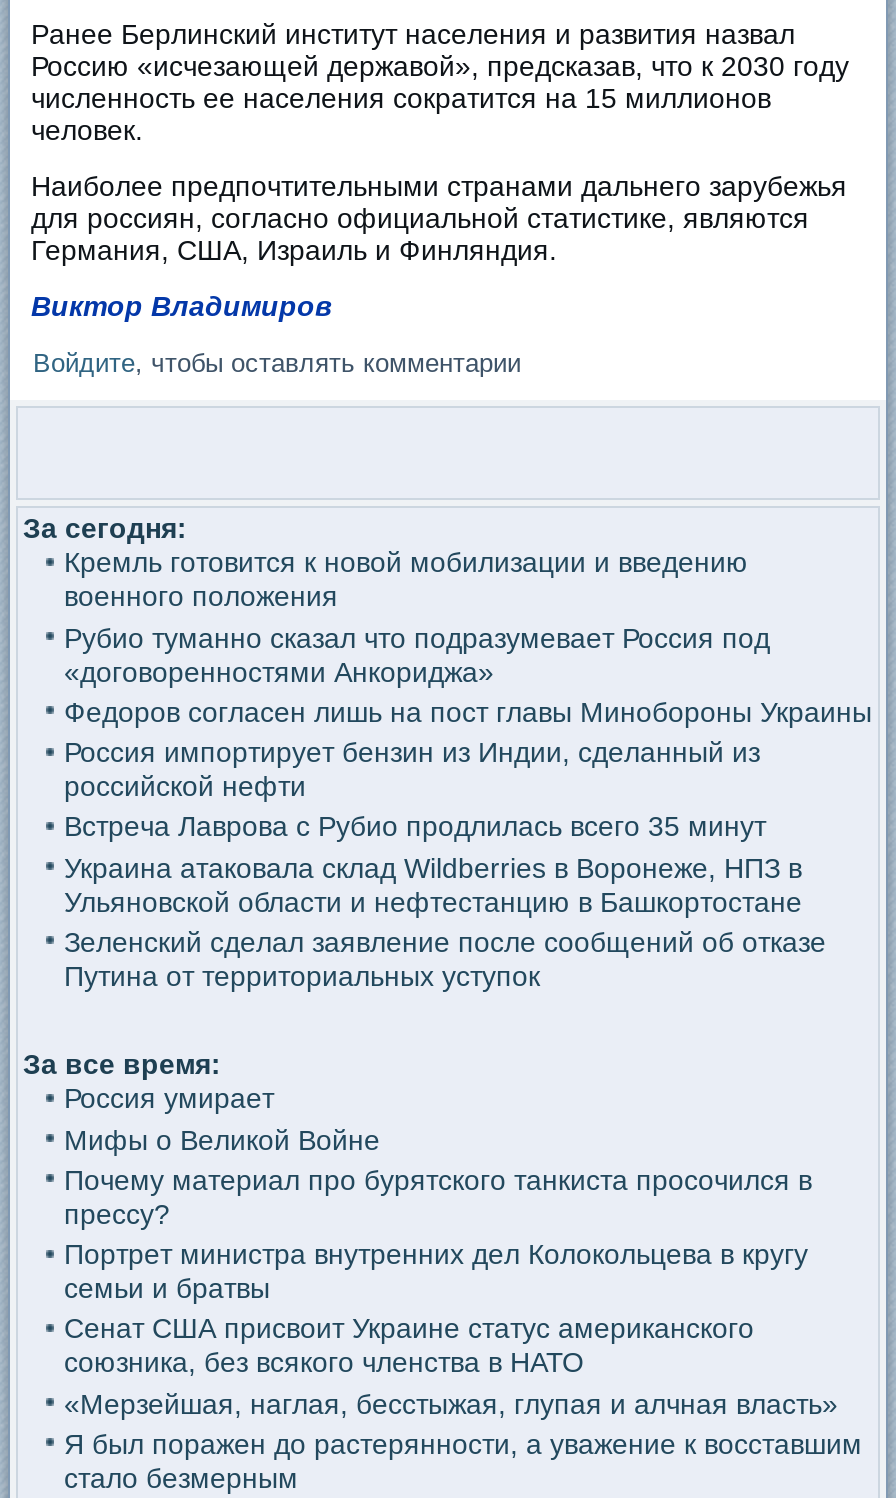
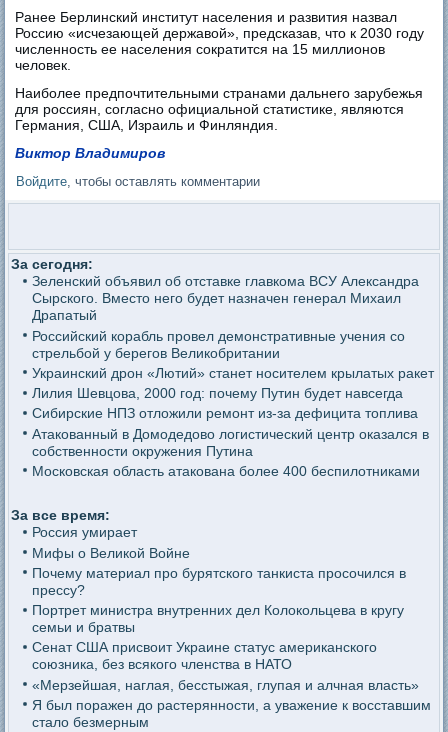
[64,547,872,992] Кремль готовится к новой мобилизации и введению | военного положения | Рубио туманно сказал что подразумевает Россия под | «договоренностями Анкориджа» | Федоров согласен лишь на пост главы Минобороны Украины | Россия импортирует бензин из Индии, сделанный из | российской нефти | Встреча Лаврова с Рубио продлилась всего 35 минут | Украина атаковала склад Wildberries в Воронеже, НПЗ в | Ульяновской области и нефтестанцию в Башкортостане | Зеленский сделал заявление после сообщений об отказе | Путина от территориальных уступок -> [32,273,434,479] Зеленский объявил об отставке главкома ВСУ Александра | Сырского. Вместо него будет назначен генерал Михаил | Драпатый | Российский корабль провел демонстративные учения со | стрельбой у берегов Великобритании | Украинский дрон «Лютий» станет носителем крылатых ракет | Лилия Шевцова, 2000 год: почему Путин будет навсегда | Сибирские НПЗ отложили ремонт из-за дефицита топлива | Атакованный в Домодедово логистический центр оказался в | собственности окружения Путина | Московская область атакована более 400 беспилотниками

